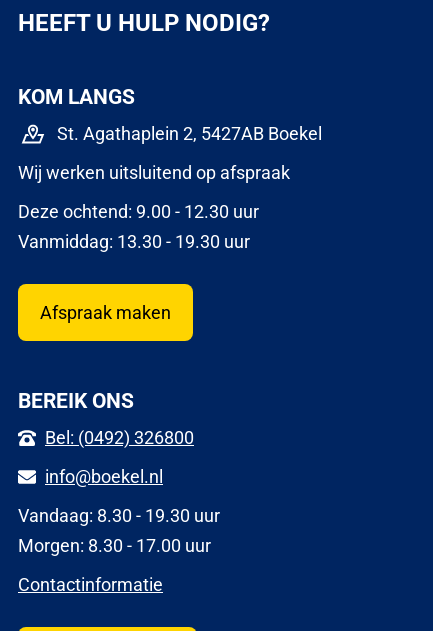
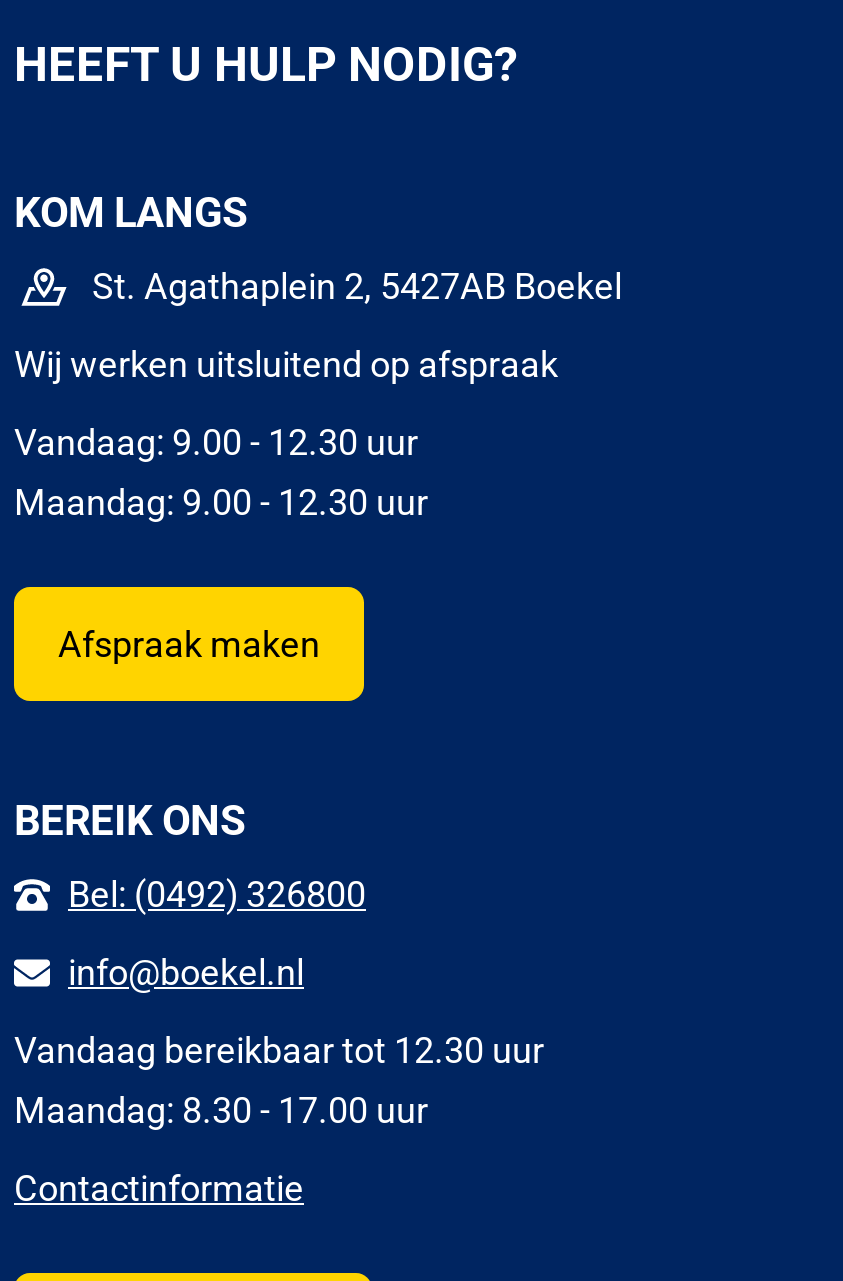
[18,201,259,252] Deze ochtend: 9.00 - 12.30 uur | Vanmiddag: 13.30 - 19.30 uur -> [14,422,428,524] Vandaag: 9.00 - 12.30 uur | Maandag: 9.00 - 12.30 uur
[18,505,220,526] Vandaag: 8.30 - 19.30 uur -> [14,1030,544,1072] Vandaag bereikbaar tot 12.30 uur
[18,535,211,556] Morgen: 8.30 - 17.00 uur -> [14,1090,428,1132] Maandag: 8.30 - 17.00 uur

